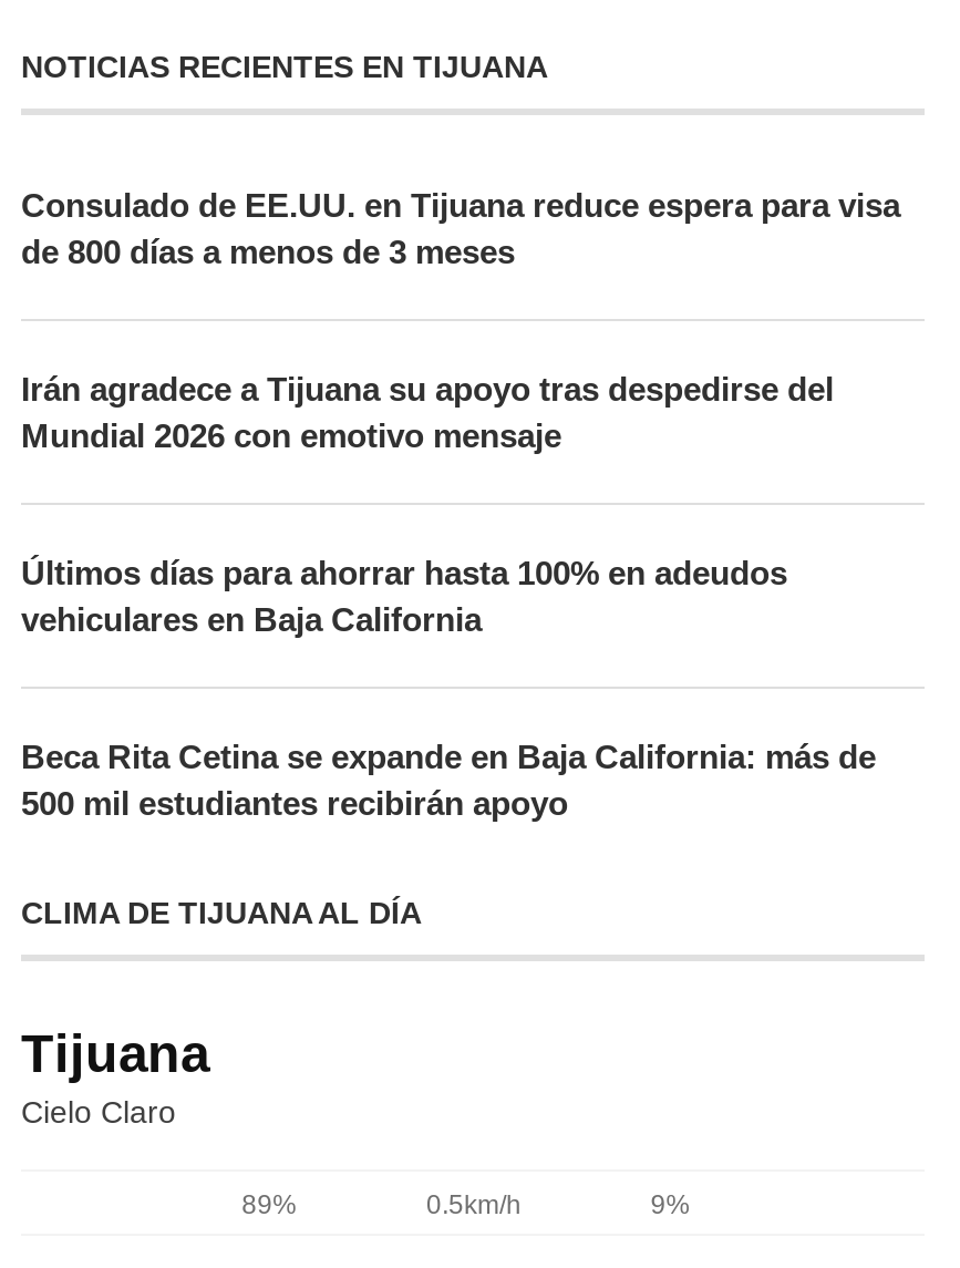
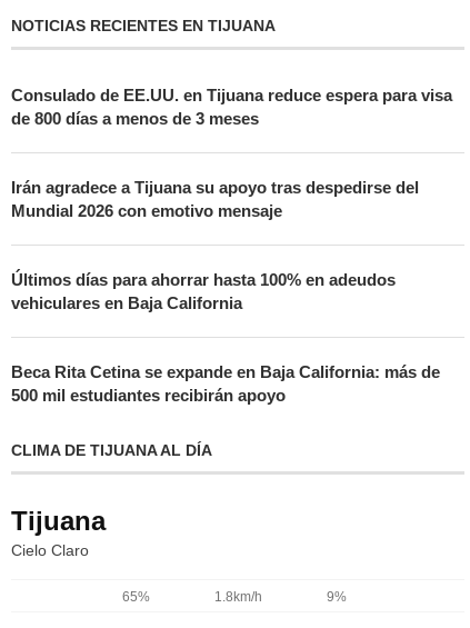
[242,1189,521,1220] 89% | 0.5km/h -> [122,589,262,604] 65% | 1.8km/h

